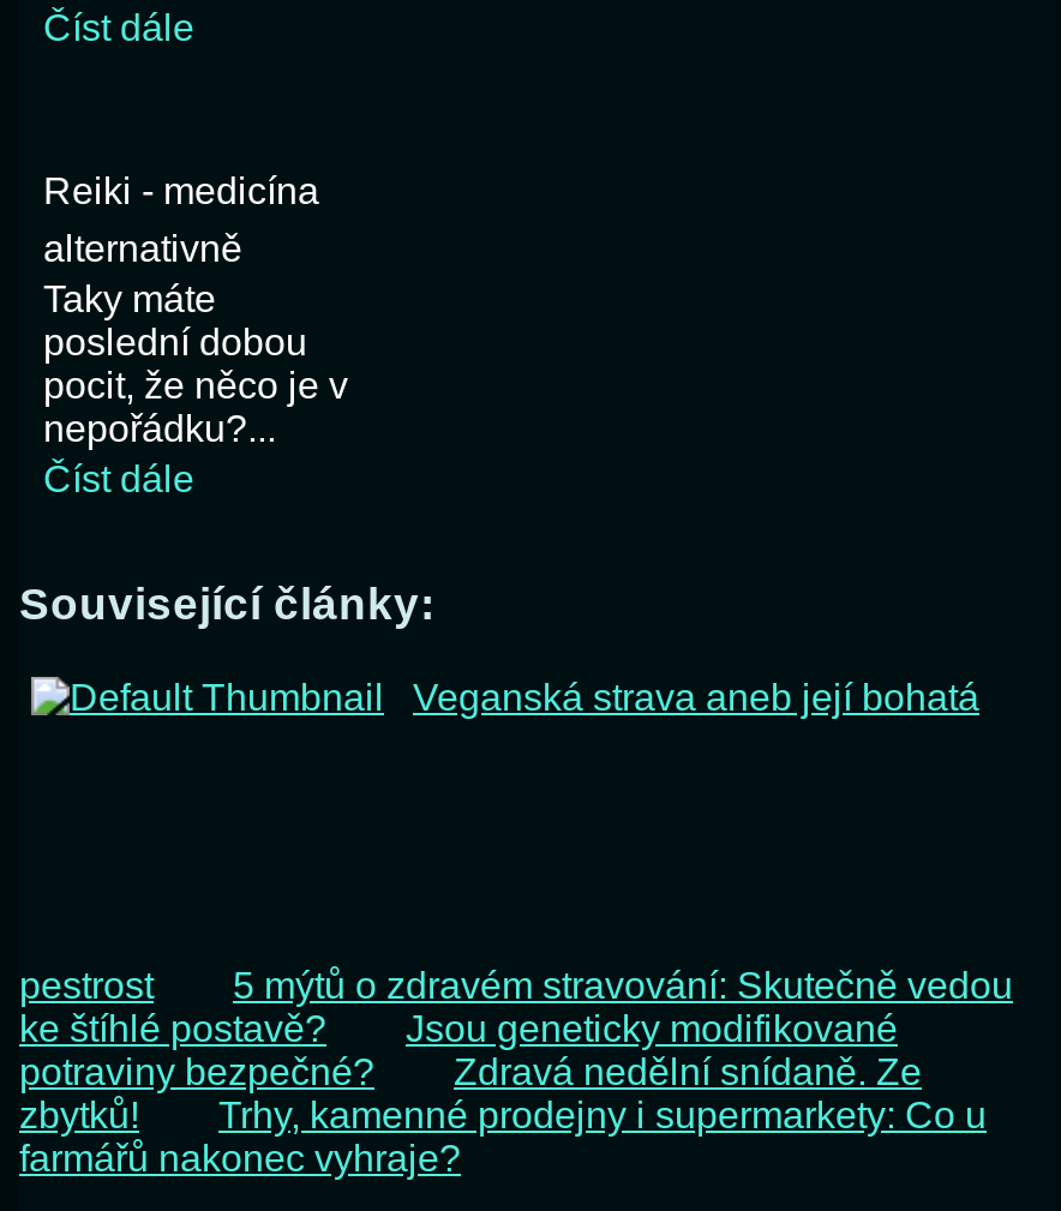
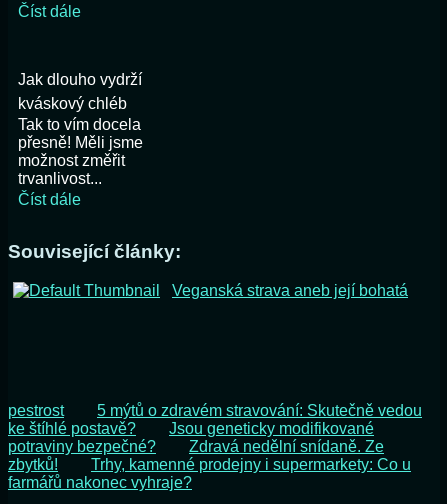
[43,171,348,449] Reiki - medicína | alternativně | Taky máte | poslední dobou | pocit, že něco je v | nepořádku?... -> [18,71,143,187] Jak dlouho vydrží | kváskový chléb | Tak to vím docela | přesně! Měli jsme | možnost změřit | trvanlivost...

